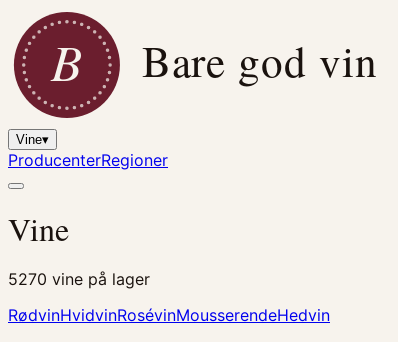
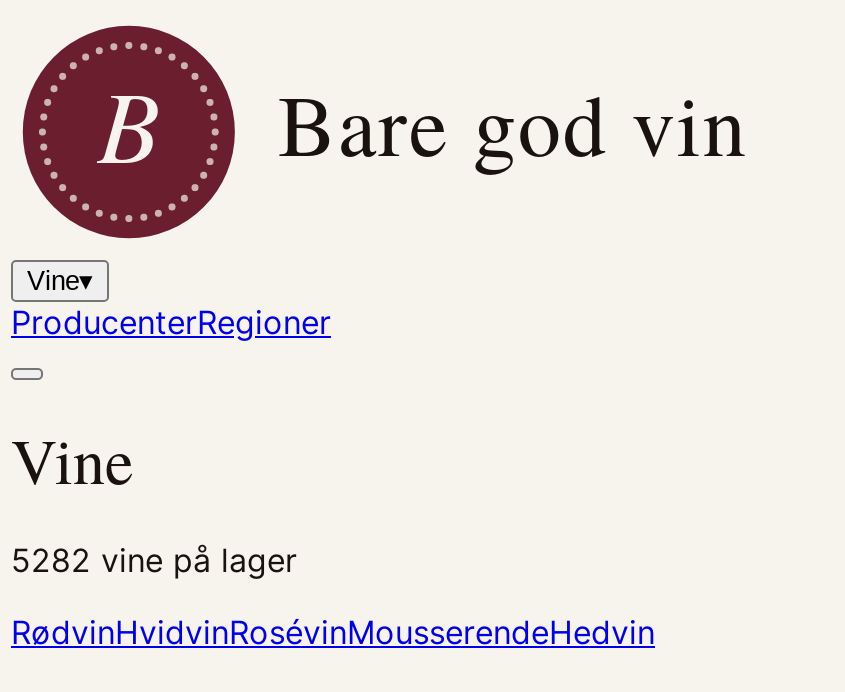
[8,269,150,289] 5270 vine på lager -> [11,539,297,579] 5282 vine på lager

